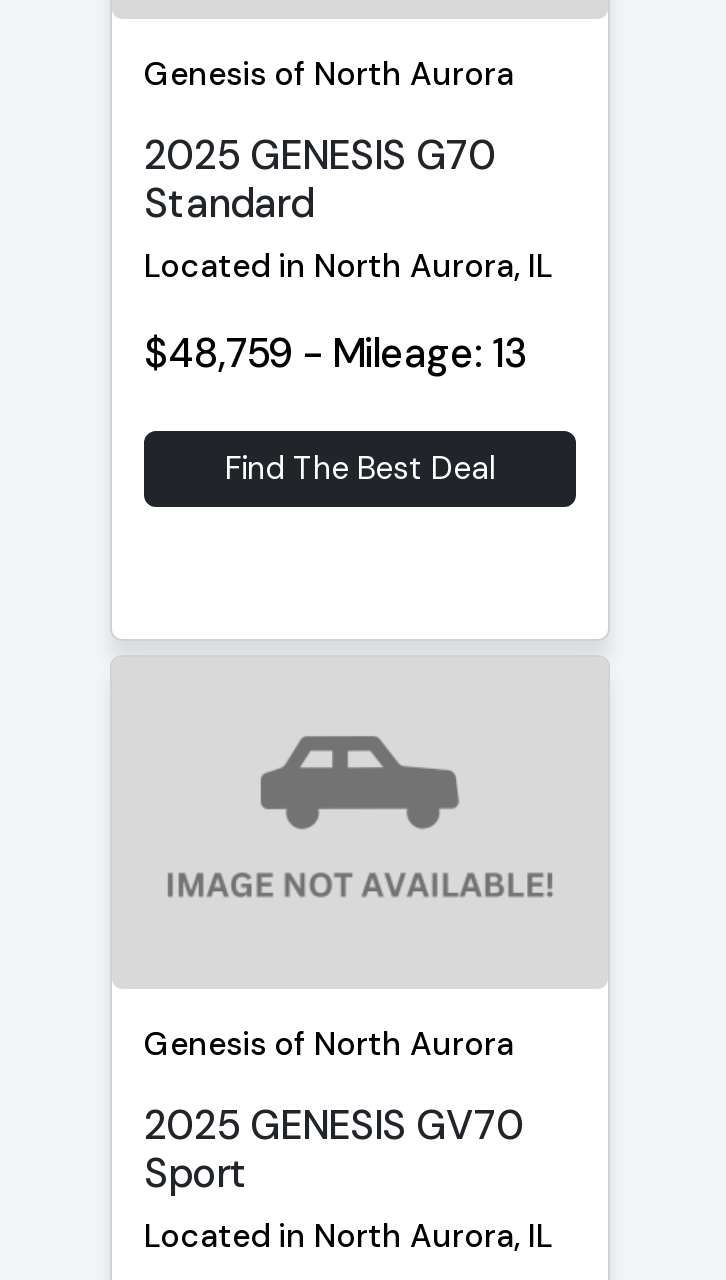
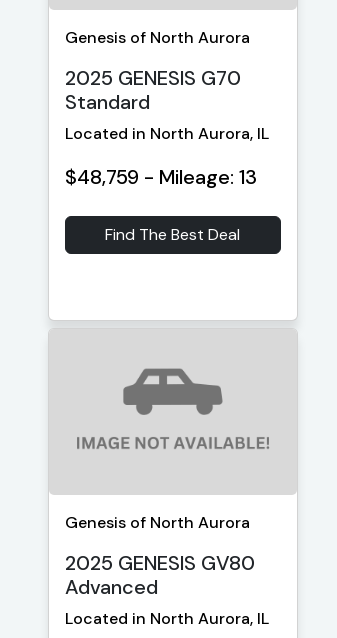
[144,1099,524,1199] 2025 GENESIS GV70 | Sport -> [65,550,255,600] 2025 GENESIS GV80 | Advanced

